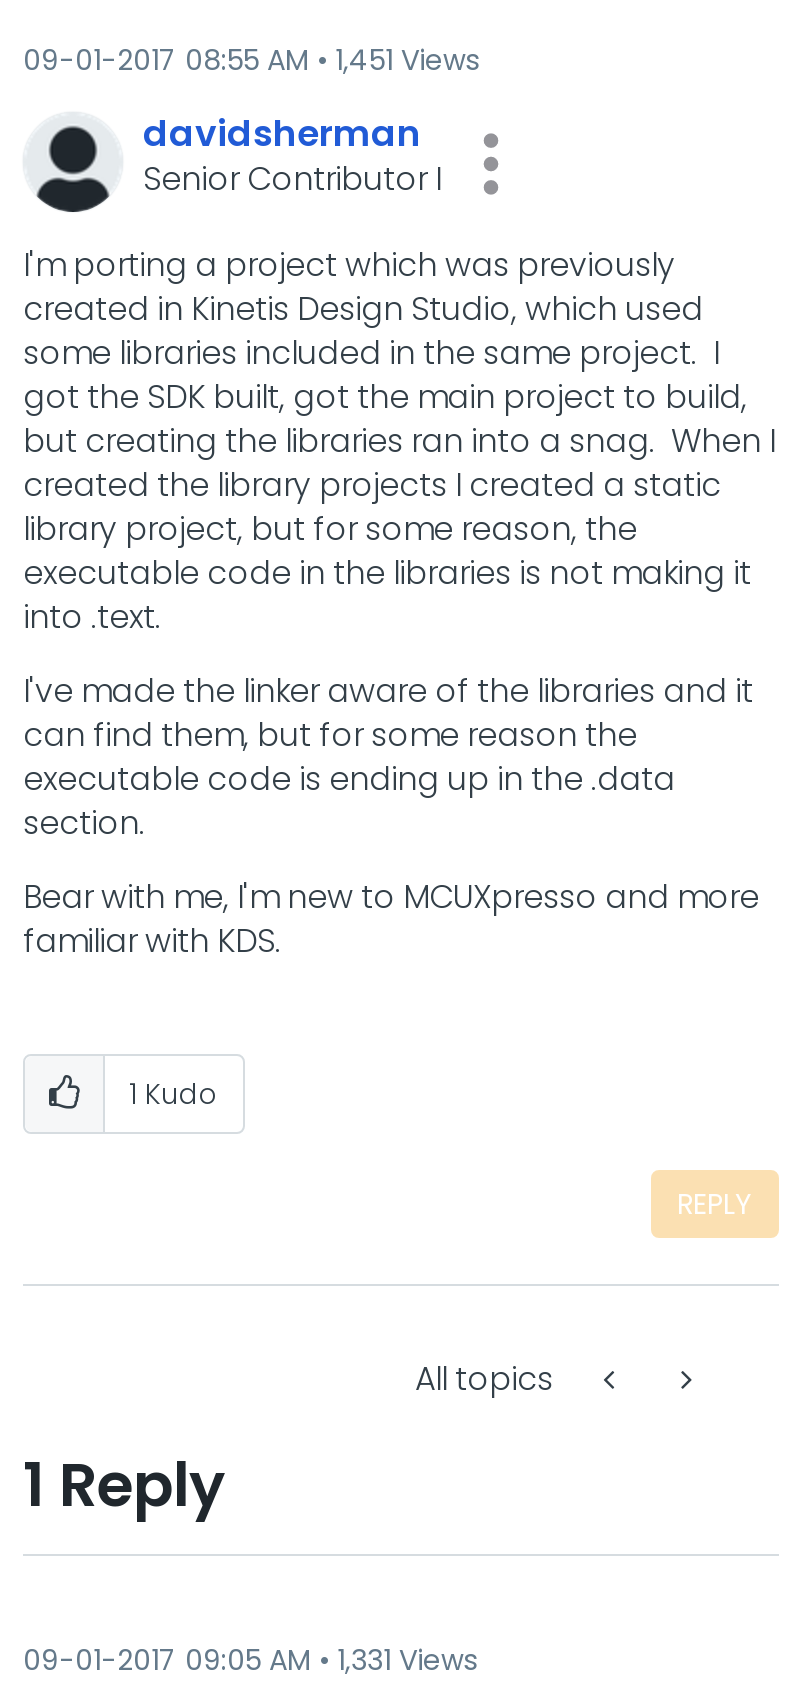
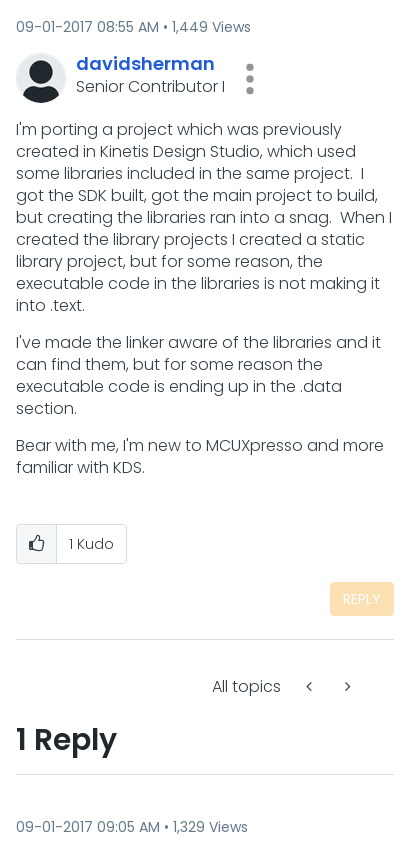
[23,40,479,80] 09-01-2017 08:55 AM 1,451 Views -> [16,17,251,37] 09-01-2017 08:55 AM 1,449 Views
[23,1640,477,1680] 09-01-2017 09:05 AM 1,331 Views -> [16,817,248,837] 09-01-2017 09:05 AM 1,329 Views

